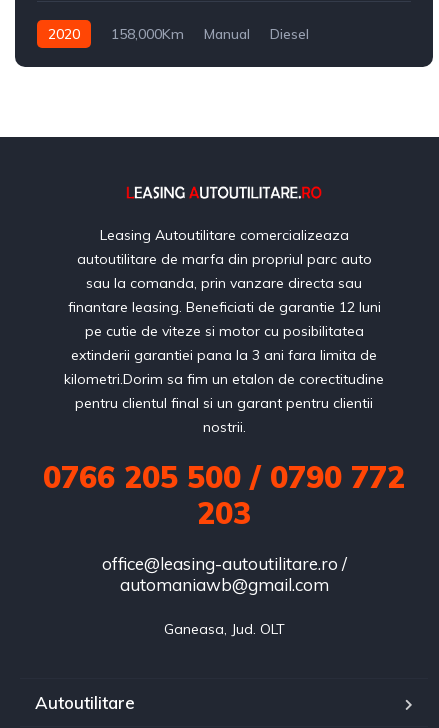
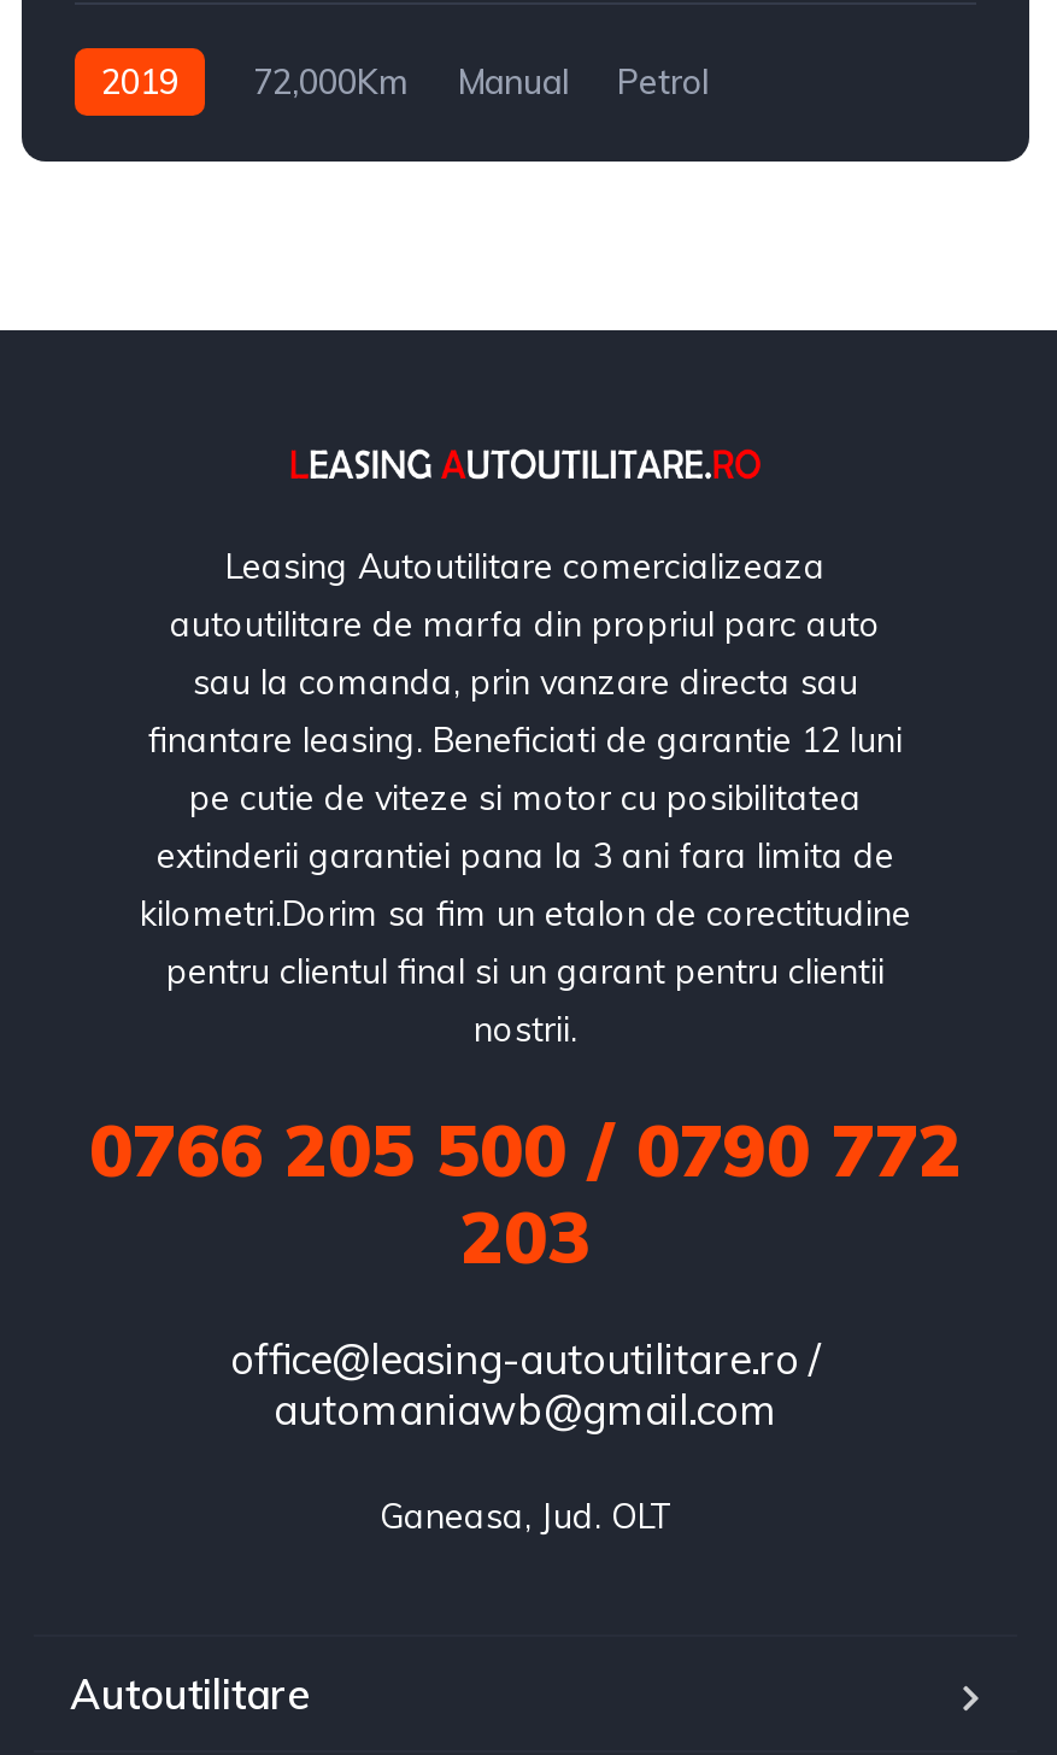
[48,25,184,43] 2020 | 158,000Km -> [101,61,410,104] 2019 | 72,000Km
[270,25,309,43] Diesel -> [617,61,709,104] Petrol

